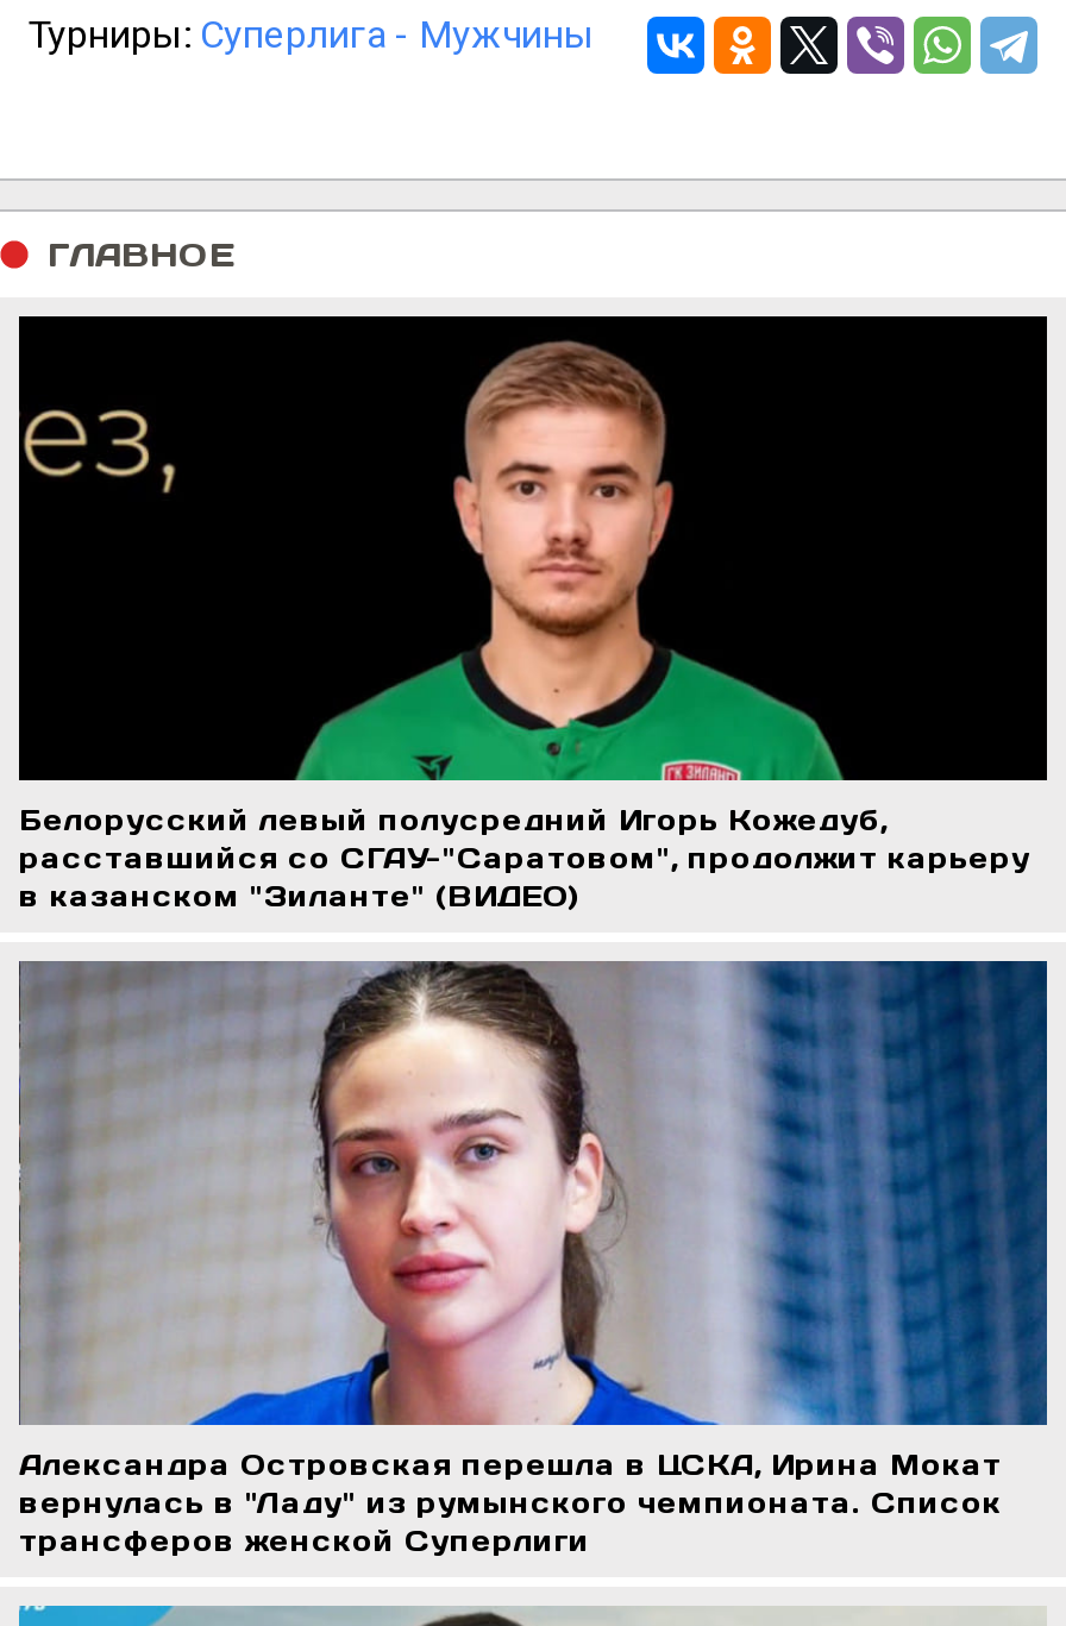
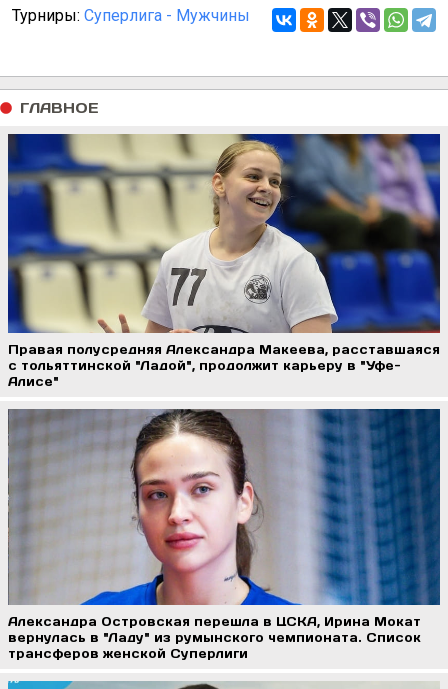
[17,314,1049,911] [image] | Белорусский левый полусредний Игорь Кожедуб, | расставшийся со СГАУ-"Саратовом", продолжит карьеру | в казанском "Зиланте" (ВИДЕО) -> [7,133,441,388] [image] | Правая полусредняя Александра Макеева, расставшаяся | с тольяттинской "Ладой", продолжит карьеру в "Уфе- | Алисе"

